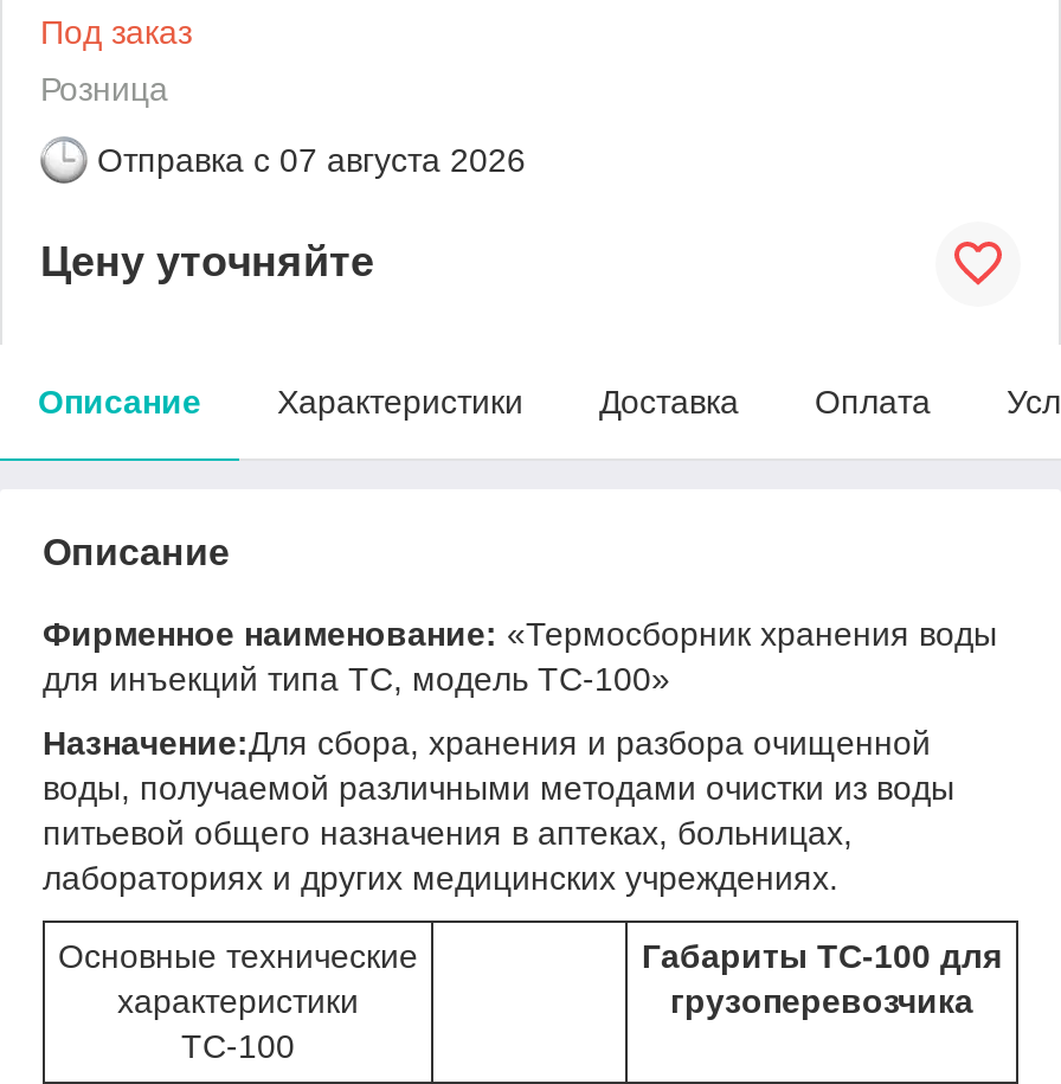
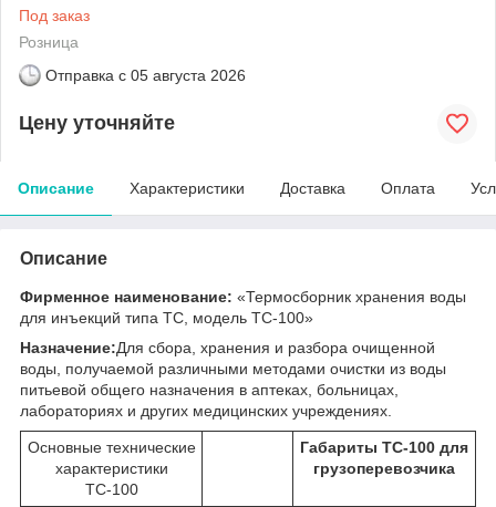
[97,141,526,178] Отправка с 07 августа 2026 -> [45,66,246,84] Отправка с 05 августа 2026

